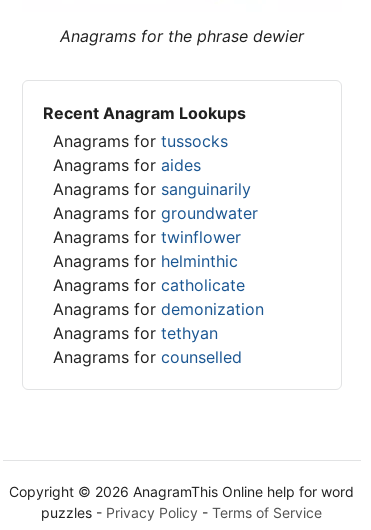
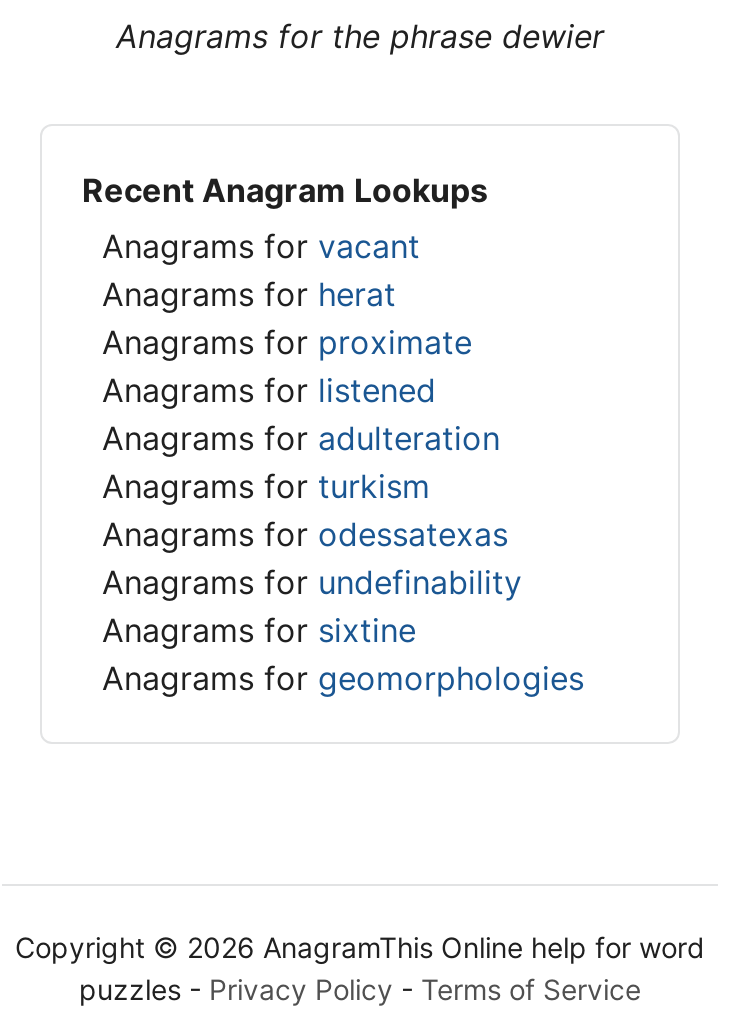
[53,131,228,151] Anagrams for tussocks -> [102,226,420,266] Anagrams for vacant
[53,155,201,175] Anagrams for aides -> [102,274,396,314] Anagrams for herat
[53,179,251,199] Anagrams for sanguinarily -> [102,322,472,362] Anagrams for proximate
[53,203,258,223] Anagrams for groundwater -> [102,370,436,410] Anagrams for listened
[53,227,241,247] Anagrams for twinflower -> [102,418,500,458] Anagrams for adulteration
[53,251,238,271] Anagrams for helminthic -> [102,466,430,506] Anagrams for turkism
[53,275,245,295] Anagrams for catholicate -> [102,514,508,554] Anagrams for odessatexas
[53,299,264,319] Anagrams for demonization -> [102,562,522,602] Anagrams for undefinability
[53,323,218,343] Anagrams for tethyan -> [102,610,416,650] Anagrams for sixtine
[53,347,242,367] Anagrams for counselled -> [102,658,584,698] Anagrams for geomorphologies

